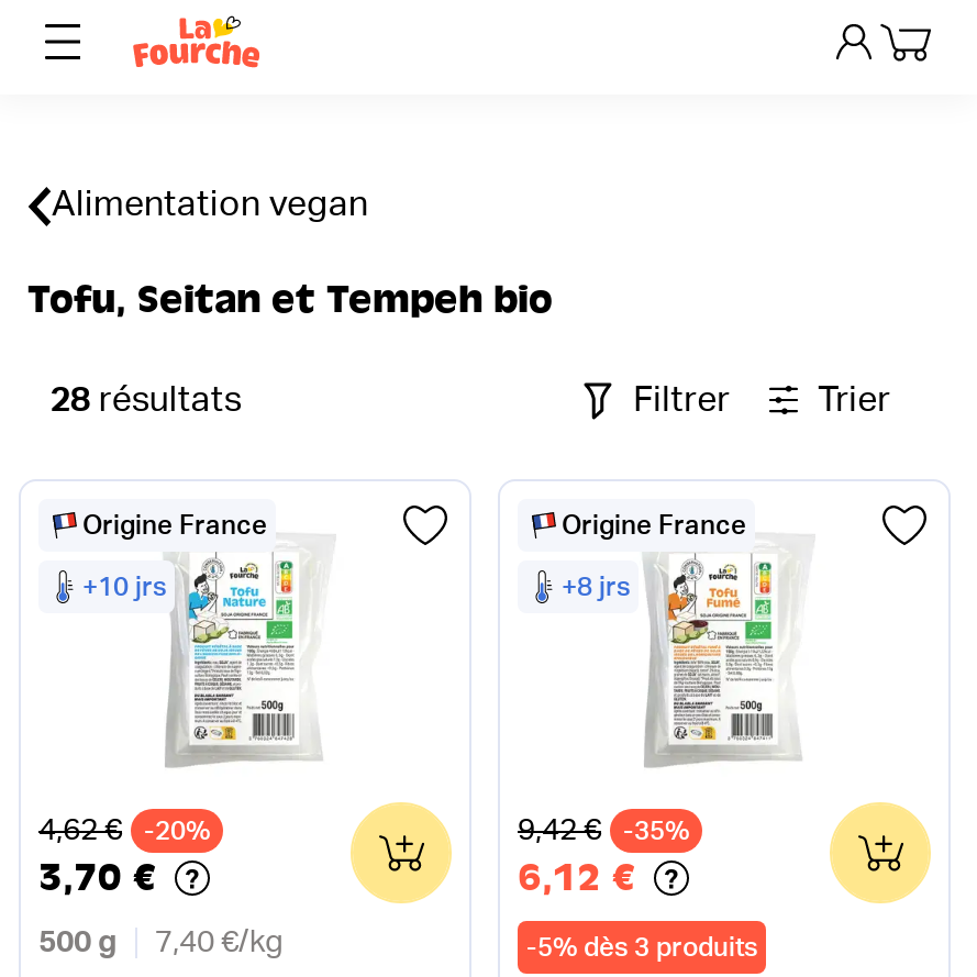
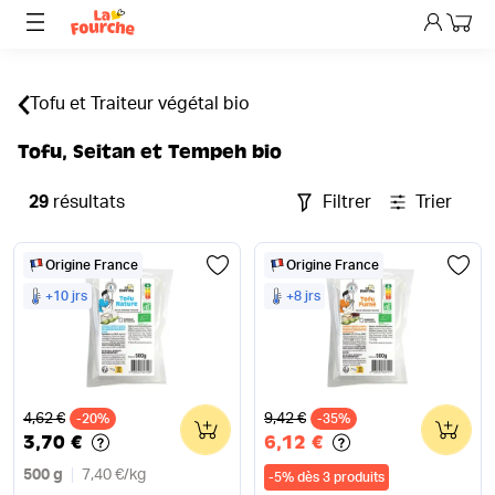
[52,187,368,222] Alimentation vegan -> [30,95,250,113] Tofu et Traiteur végétal bio
[50,382,241,418] 28 résultats -> [29,193,125,211] 29 résultats

